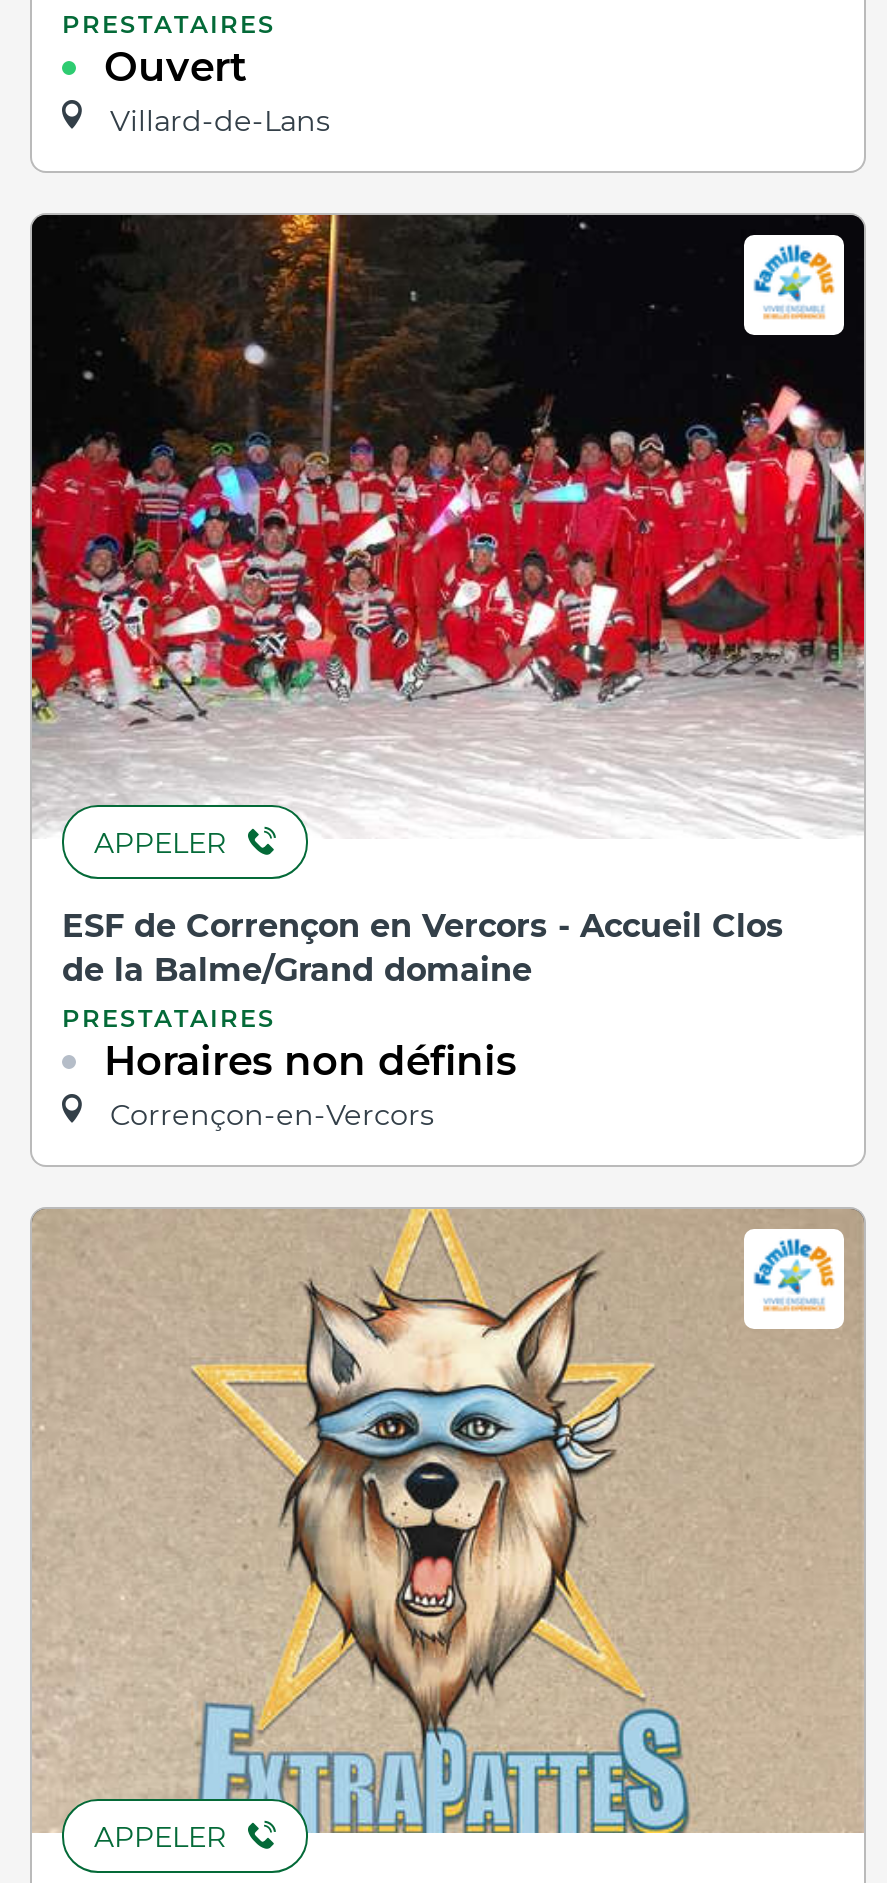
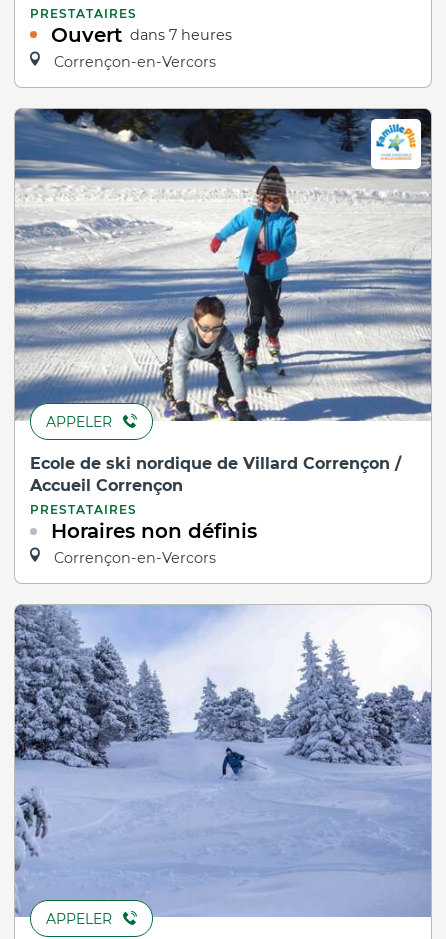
[102,43,330,139] Ouvert | Villard-de-Lans -> [50,23,232,71] Ouvert dans 7 heures | Corrençon-en-Vercors
[30,212,866,988] [image] | ESF de Corrençon en Vercors - Accueil Clos | de la Balme/Grand domaine -> [14,108,432,495] [image] | Ecole de ski nordique de Villard Corrençon / | Accueil Corrençon
[30,1206,866,1834] [image] -> [14,604,432,917] [image]

